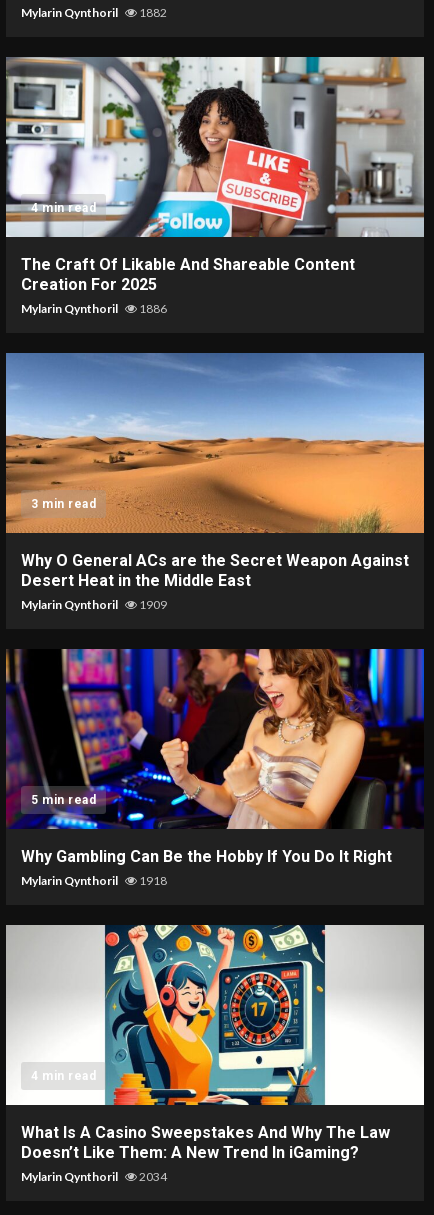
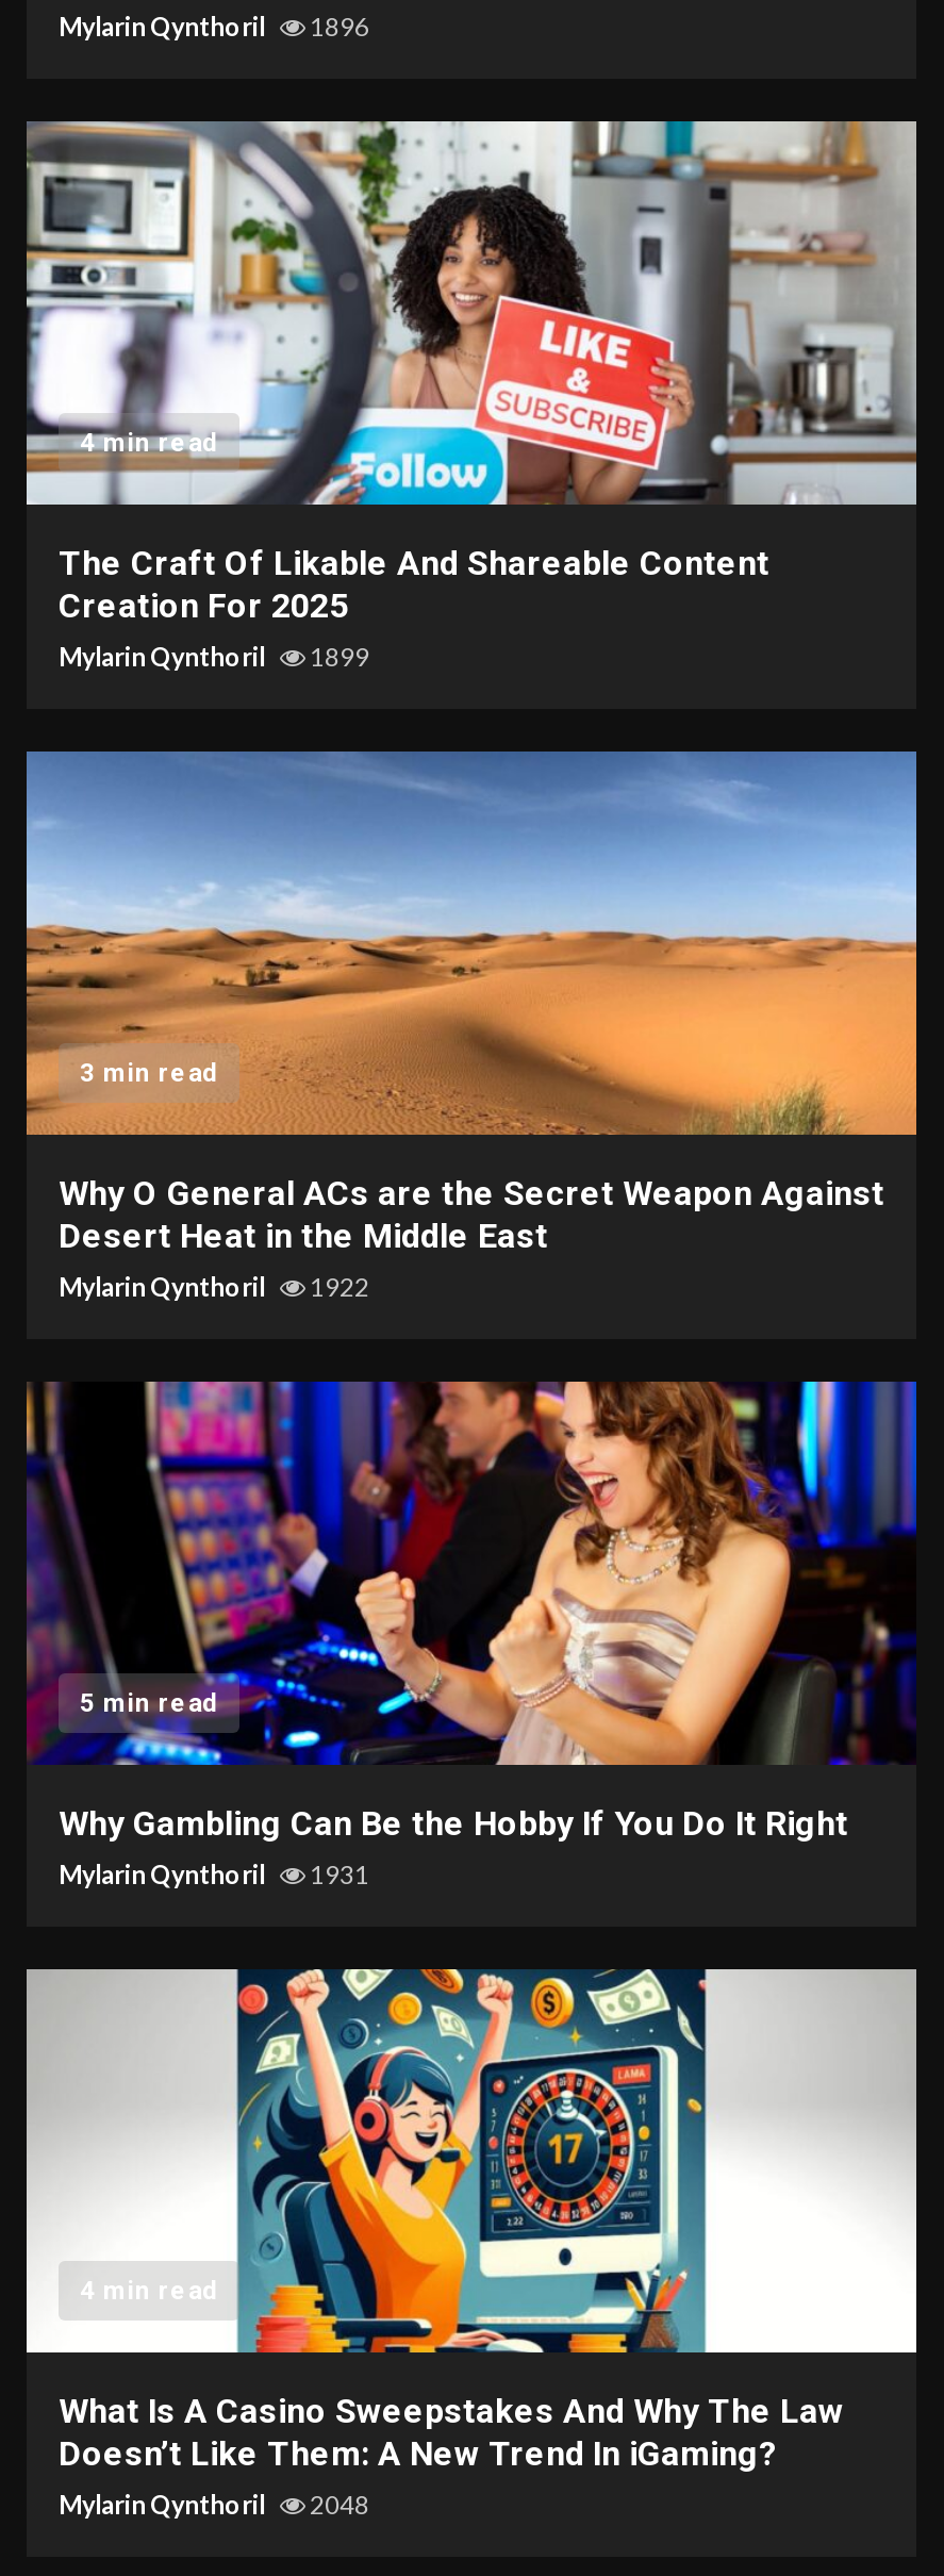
[21,5,167,20] Mylarin Qynthoril 1882 -> [59,10,369,42] Mylarin Qynthoril 1896
[21,301,167,316] Mylarin Qynthoril 1886 -> [59,640,369,672] Mylarin Qynthoril 1899
[21,597,167,612] Mylarin Qynthoril 1909 -> [59,1270,369,1302] Mylarin Qynthoril 1922
[21,873,167,888] Mylarin Qynthoril 1918 -> [59,1858,369,1890] Mylarin Qynthoril 1931
[21,1169,167,1184] Mylarin Qynthoril 2034 -> [59,2488,369,2520] Mylarin Qynthoril 2048

